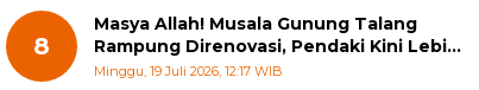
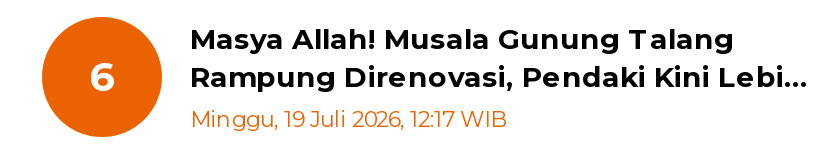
[33,32,50,60] 8 -> [89,53,115,101] 6

